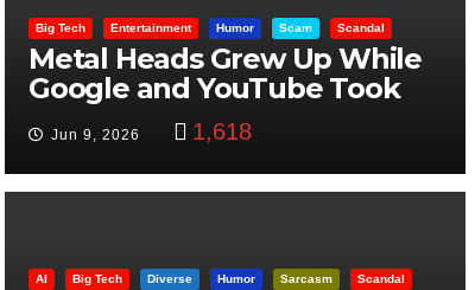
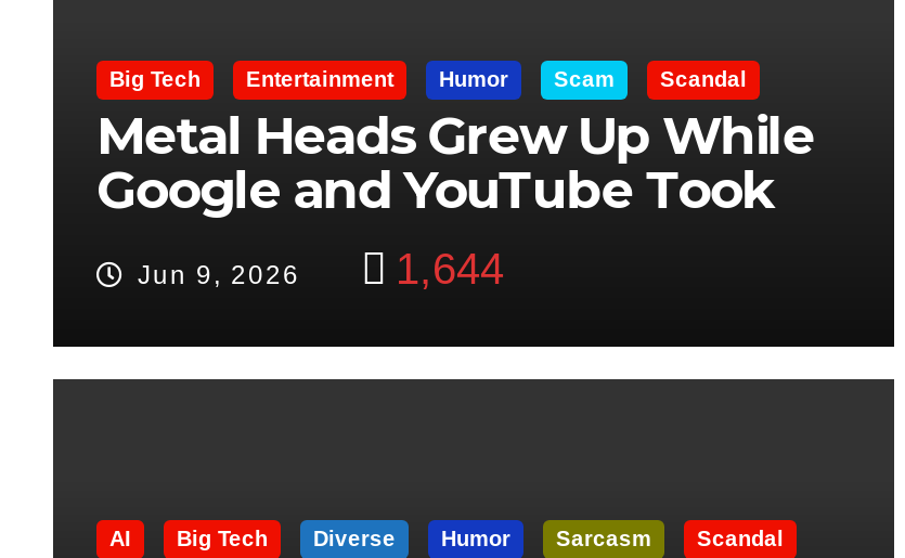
[192,118,252,145] 1,618 -> [396,244,504,292] 1,644

